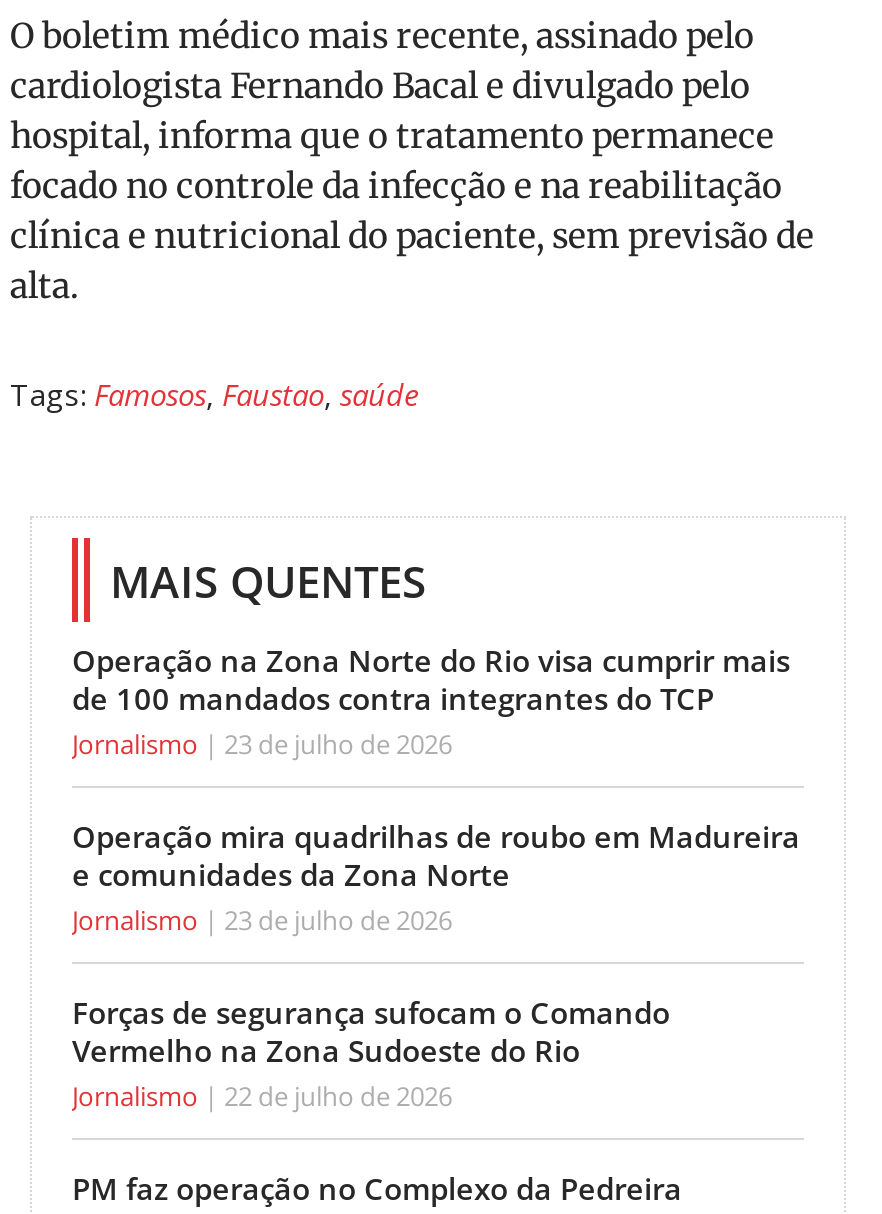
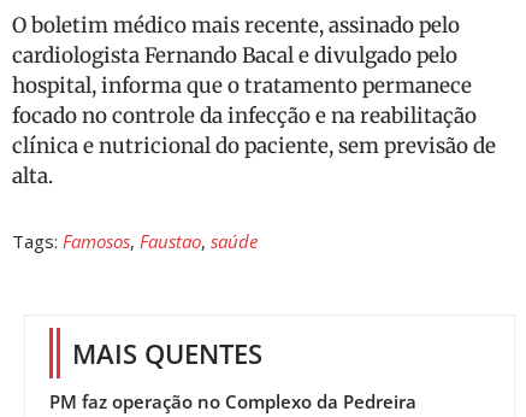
[72,639,800,1113] Operação na Zona Norte do Rio visa cumprir mais | de 100 mandados contra integrantes do TCP | Jornalismo 23 de julho de 2026 | Operação mira quadrilhas de roubo em Madureira | e comunidades da Zona Norte | Jornalismo 23 de julho de 2026 | Forças de segurança sufocam o Comando | Vermelho na Zona Sudoeste do Rio | Jornalismo 22 de julho de 2026 -> none

